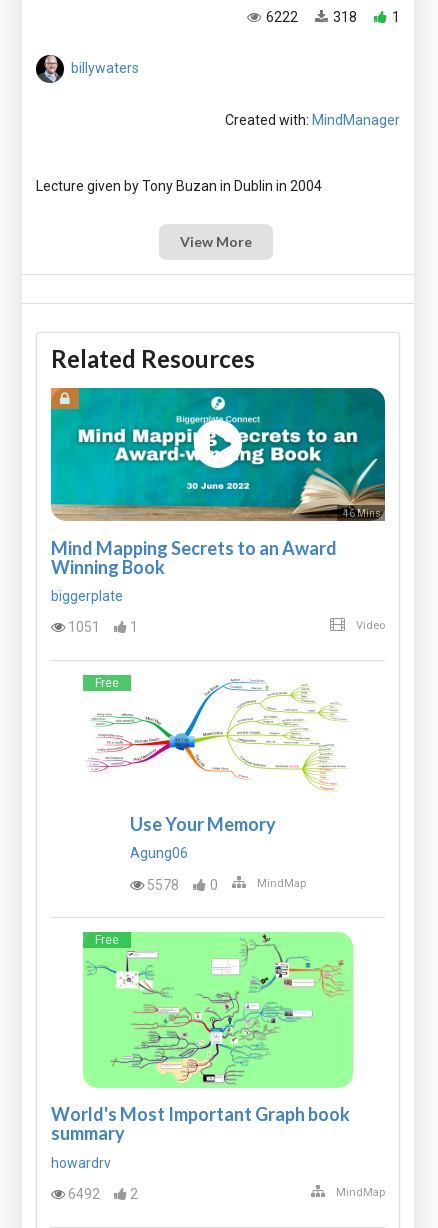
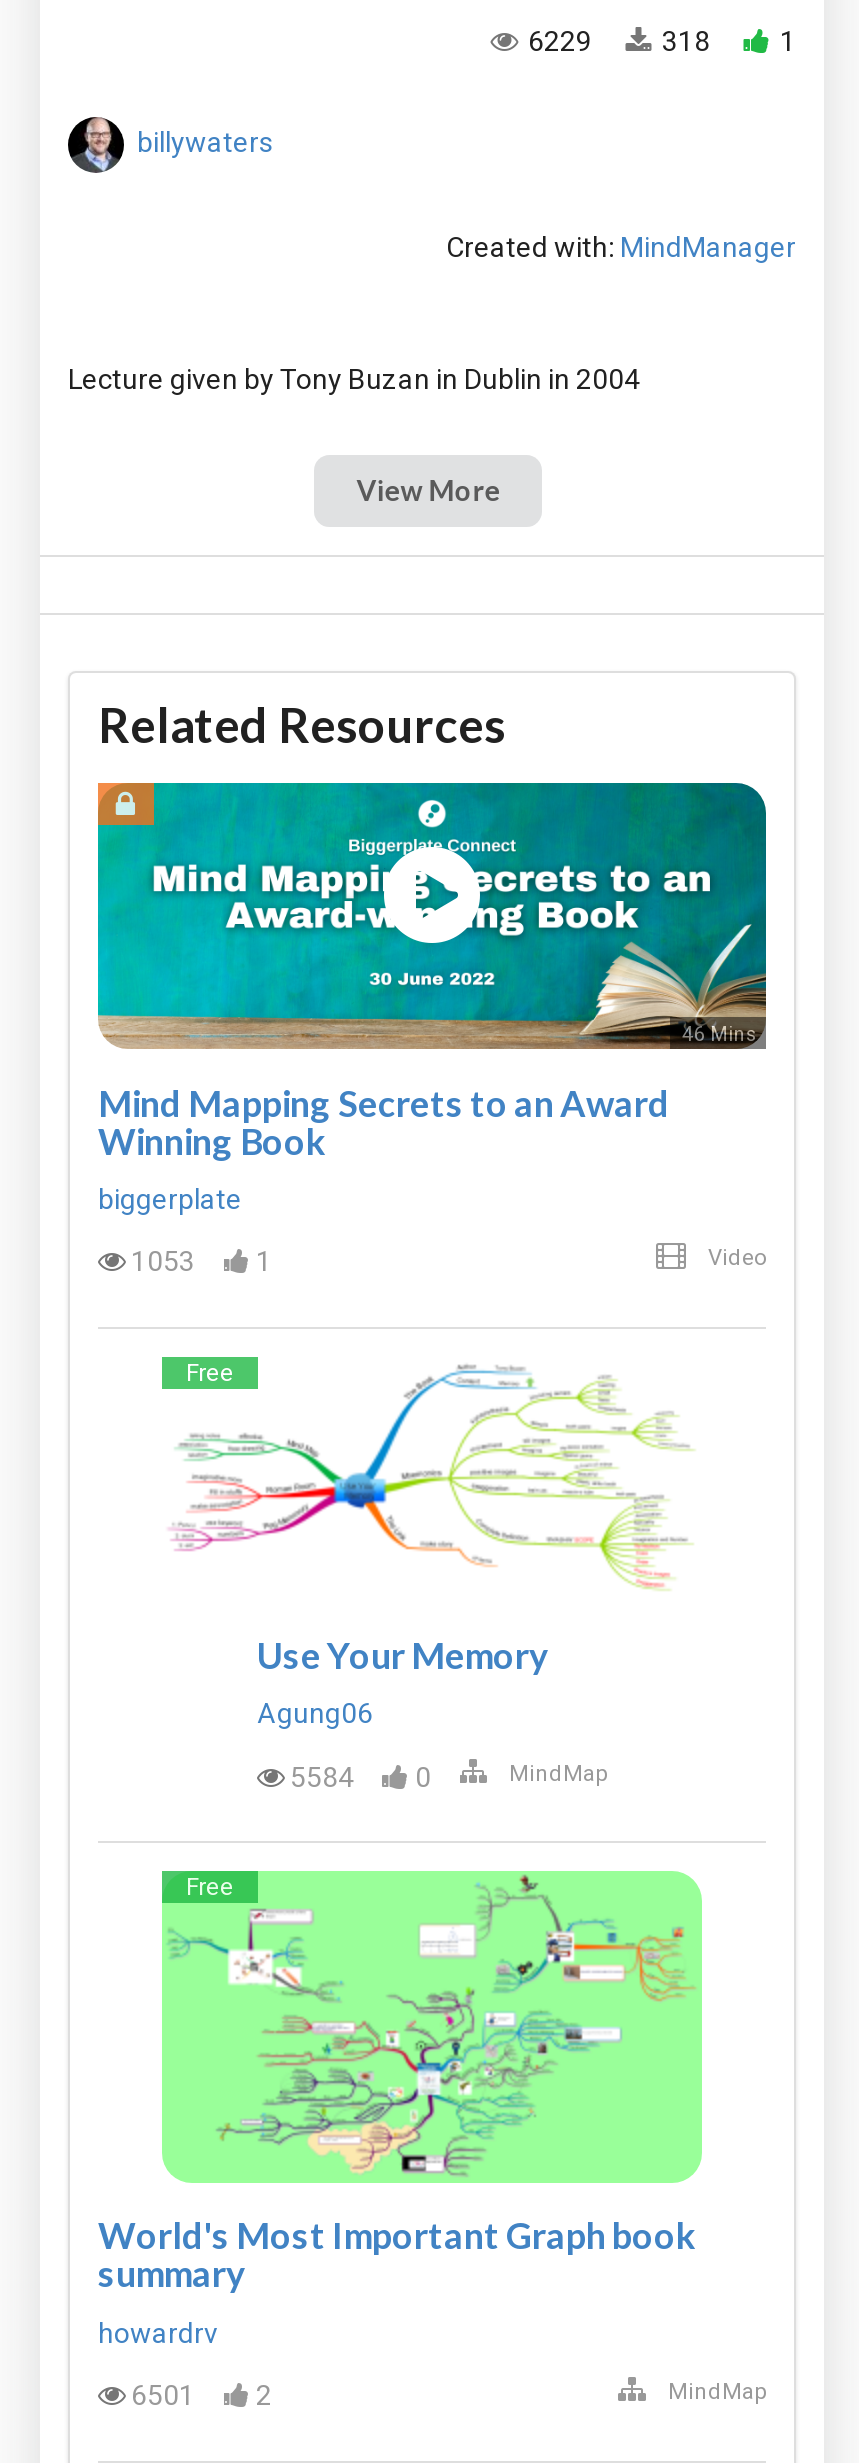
[266,9,298,25] 6222 -> [528,25,592,57] 6229
[67,619,138,635] 1051 1 -> [131,1246,272,1278] 1053 1
[147,877,217,893] 5578 0 -> [290,1761,431,1793] 5584 0
[67,1186,138,1202] 6492 2 -> [131,2380,272,2412] 6501 2

